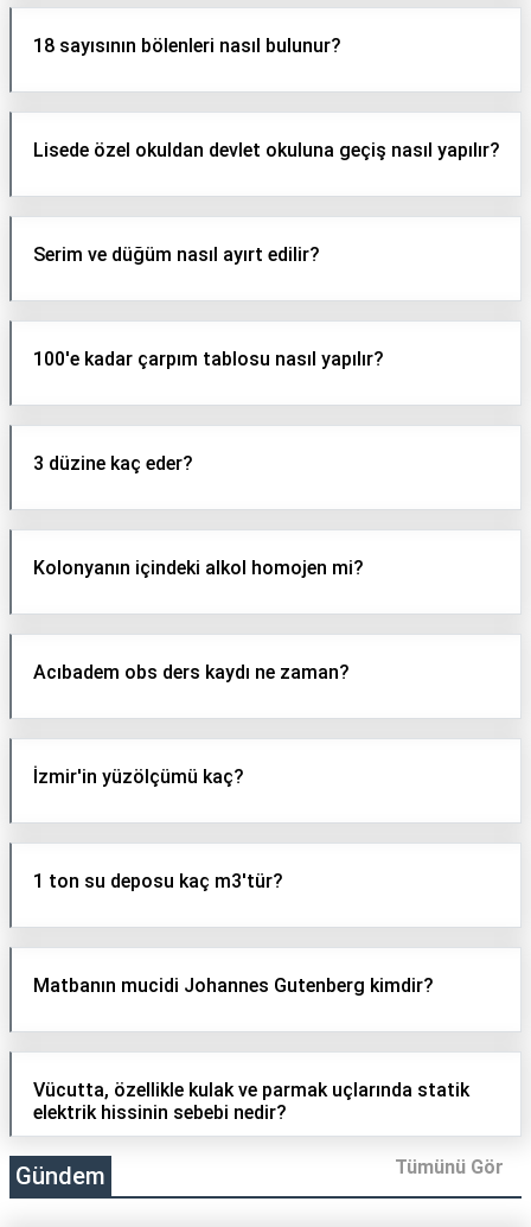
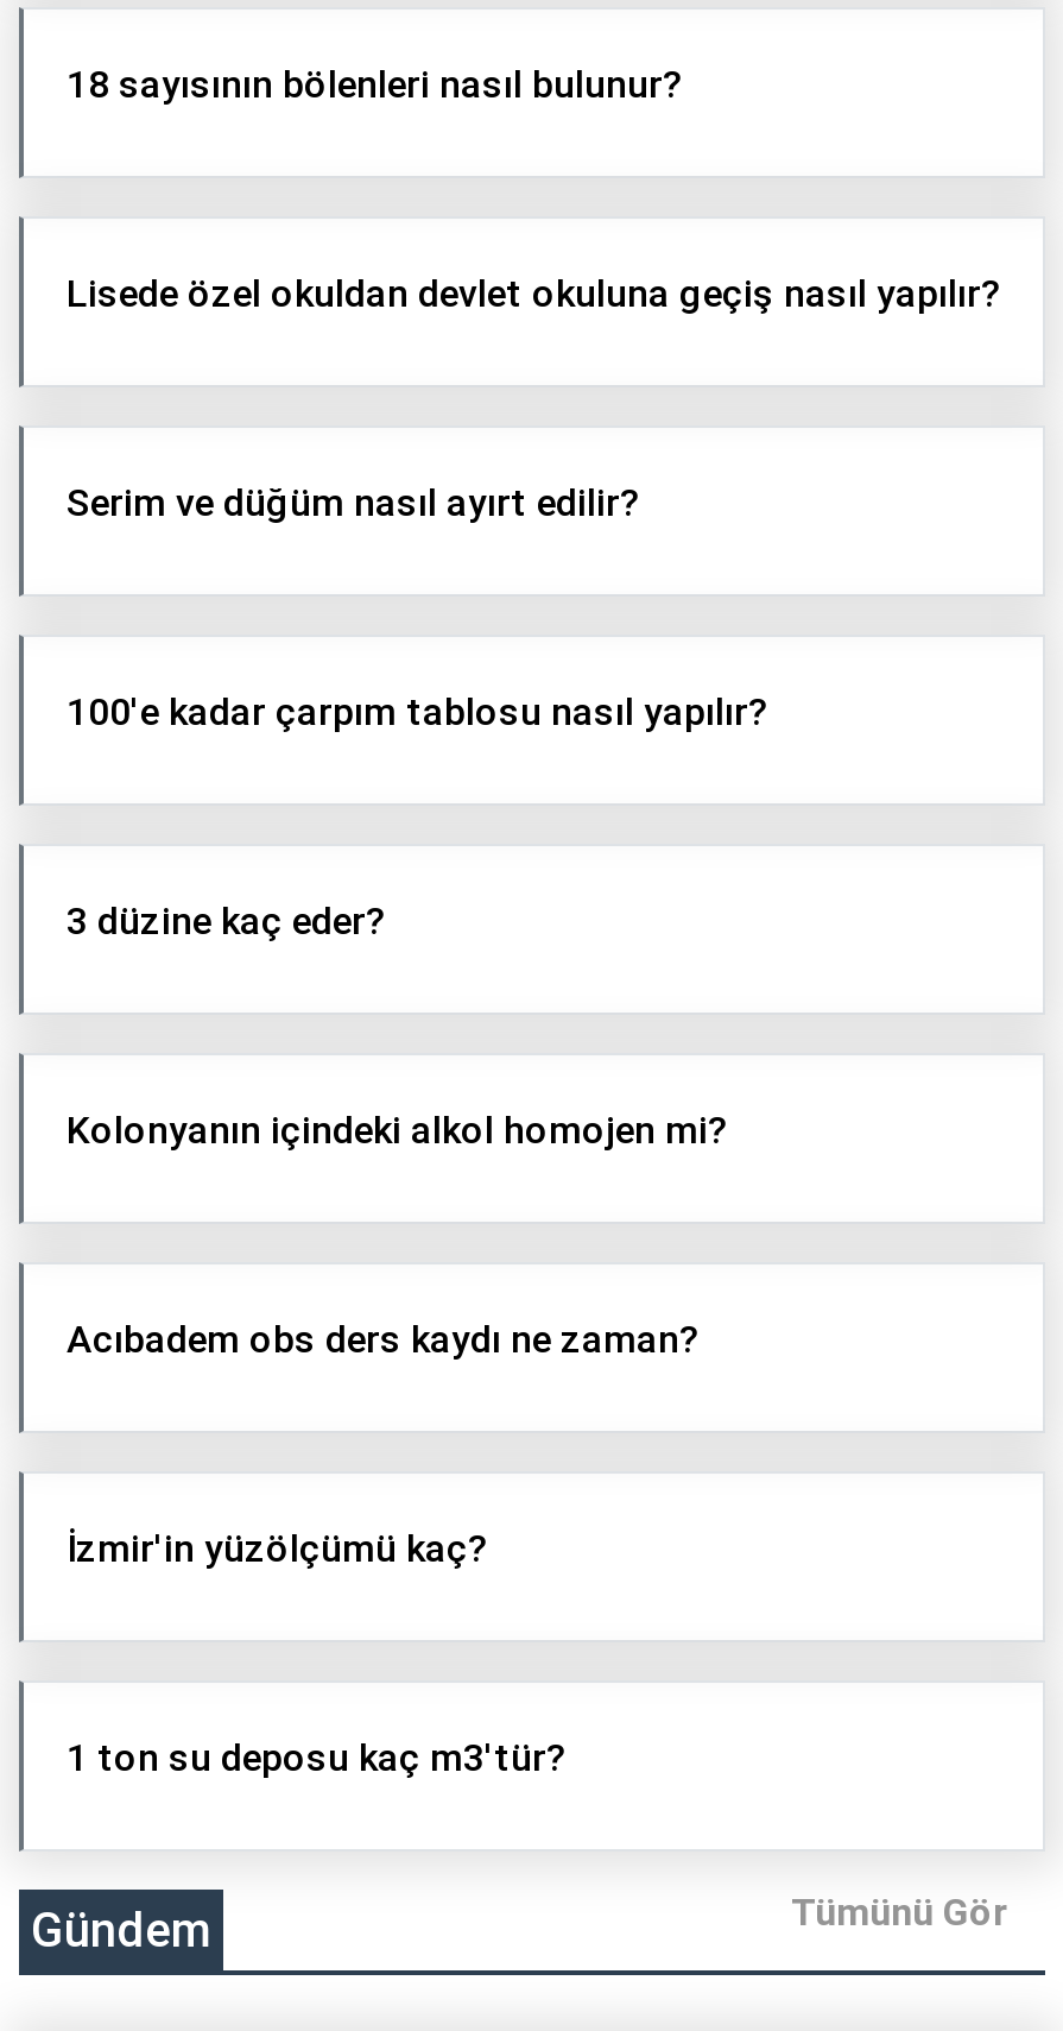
[33,975,434,997] Matbanın mucidi Johannes Gutenberg kimdir? -> none
[33,1079,469,1124] Vücutta, özellikle kulak ve parmak uçlarında statik | elektrik hissinin sebebi nedir? -> none

